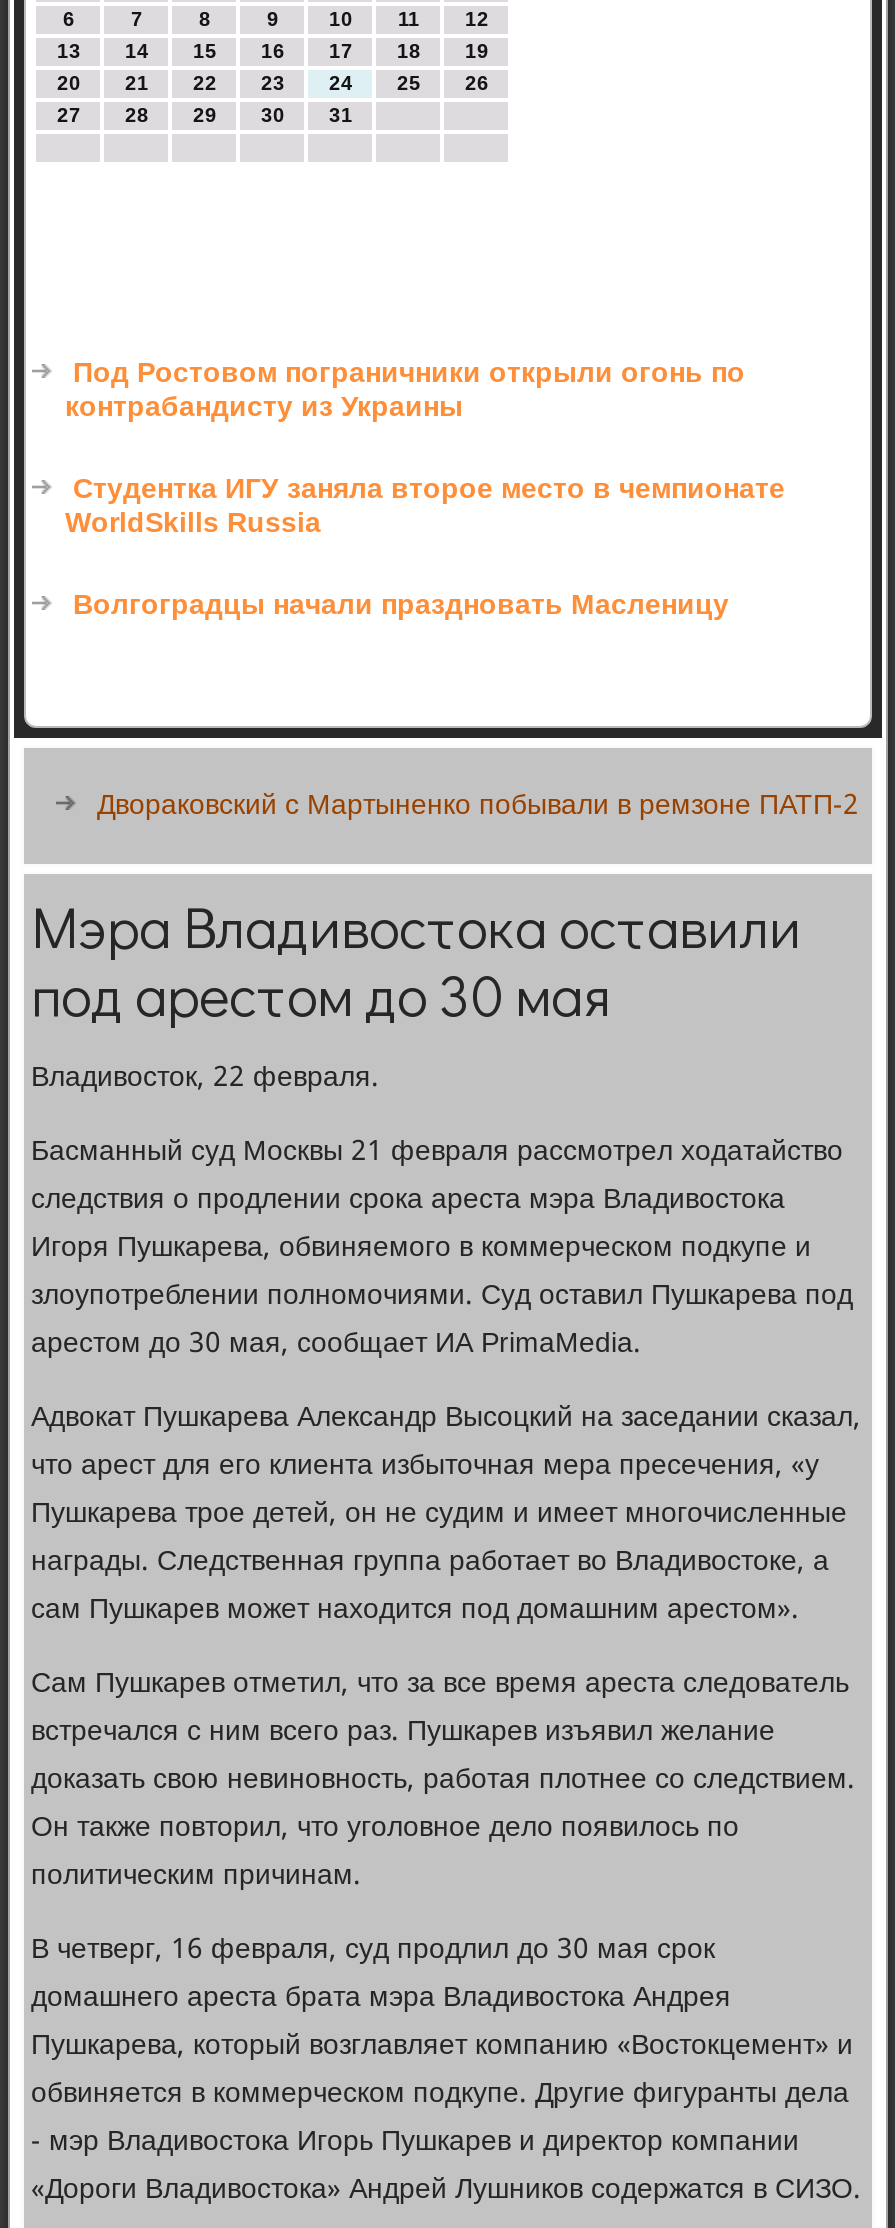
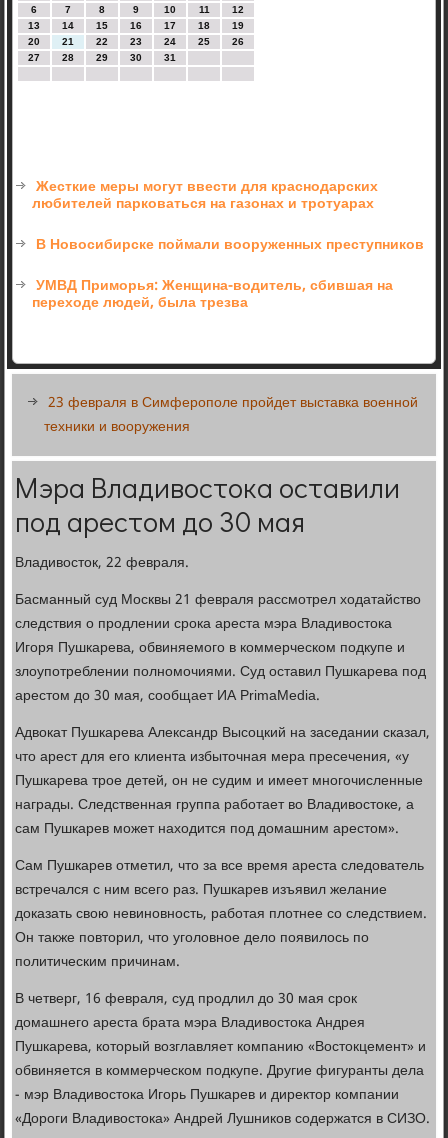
[65,350,745,432] Под Ростовом пограничники открыли огонь по | контрабандисту из Украины -> [32,175,378,216] Жесткие меры могут ввести для краснодарских | любителей парковаться на газонах и тротуарах
[65,466,785,548] Студентка ИГУ заняла второе место в чемпионате | WorldSkills Russia -> [36,233,424,257] В Новосибирске поймали вооруженных преступников
[73,582,729,630] Волгоградцы начали праздновать Масленицу -> [32,274,393,315] УМВД Приморья: Женщина-водитель, сбившая на | переходе людей, была трезва
[97,782,859,830] Двораковский с Мартыненко побывали в ремзоне ПАТП-2 -> [44,391,418,439] 23 февраля в Симферополе пройдет выставка военной | техники и вооружения

